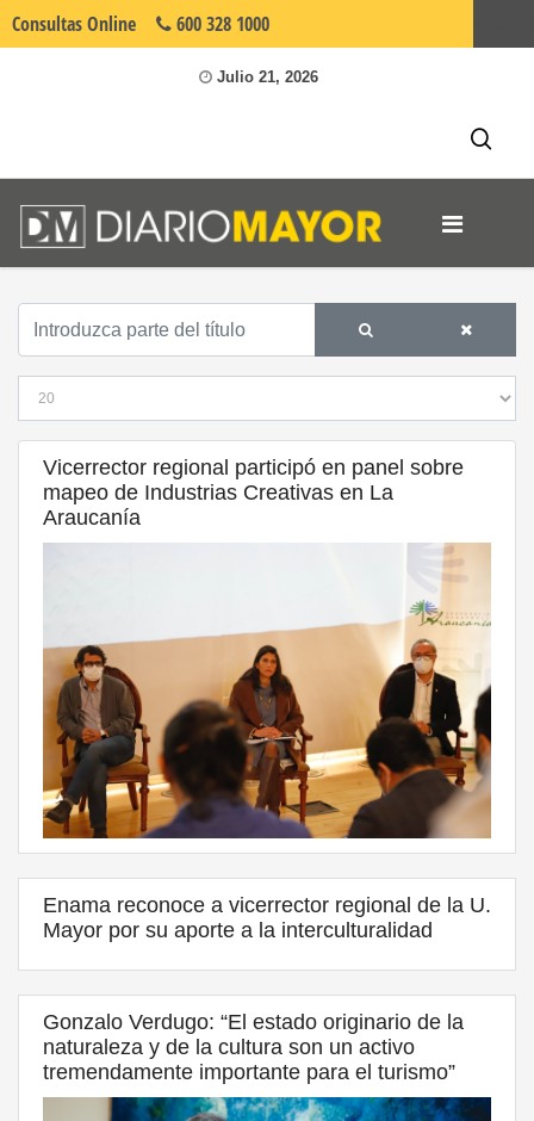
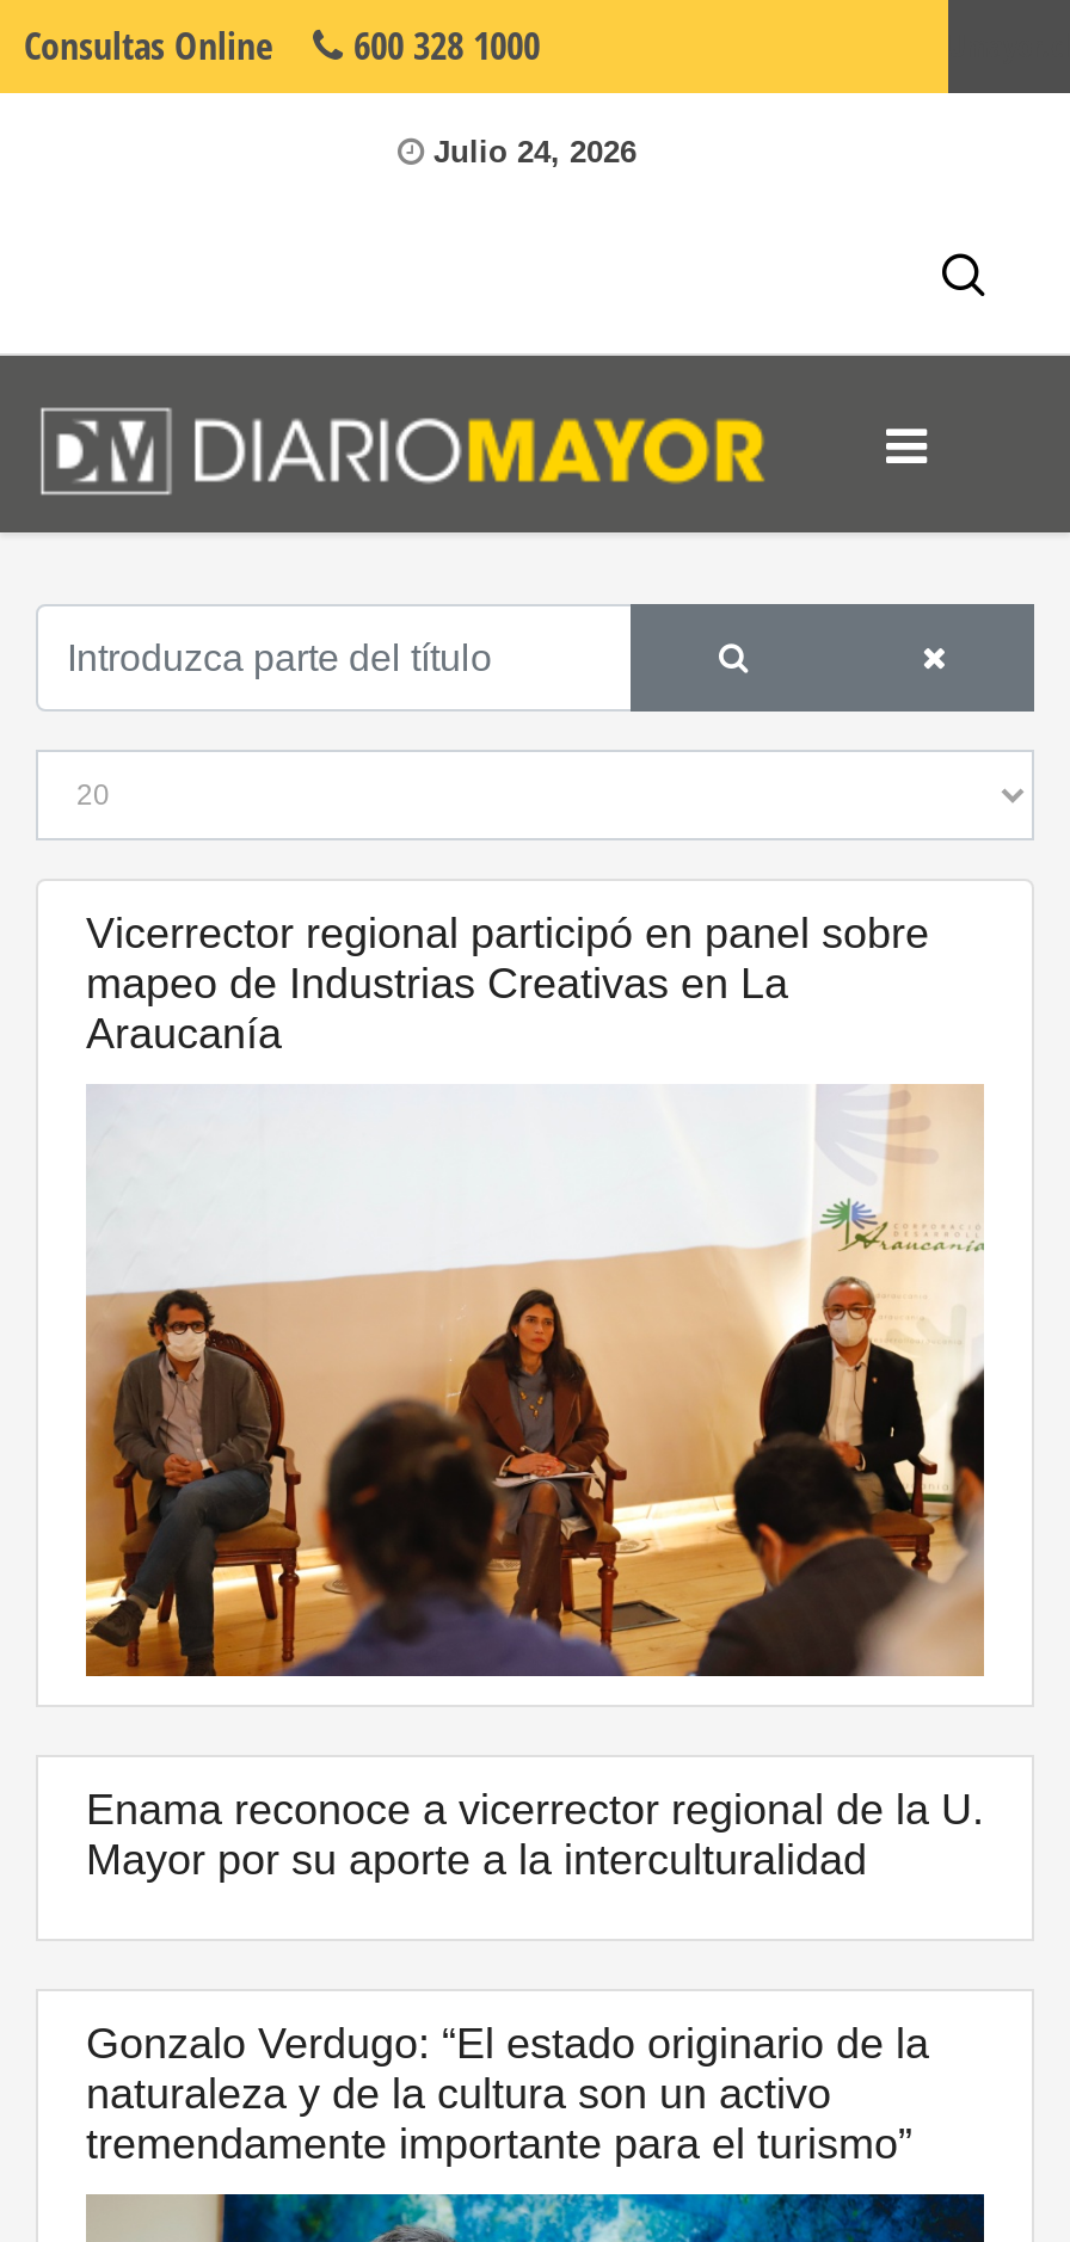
[212,68,318,86] Julio 21, 2026 -> [424,134,637,170] Julio 24, 2026

